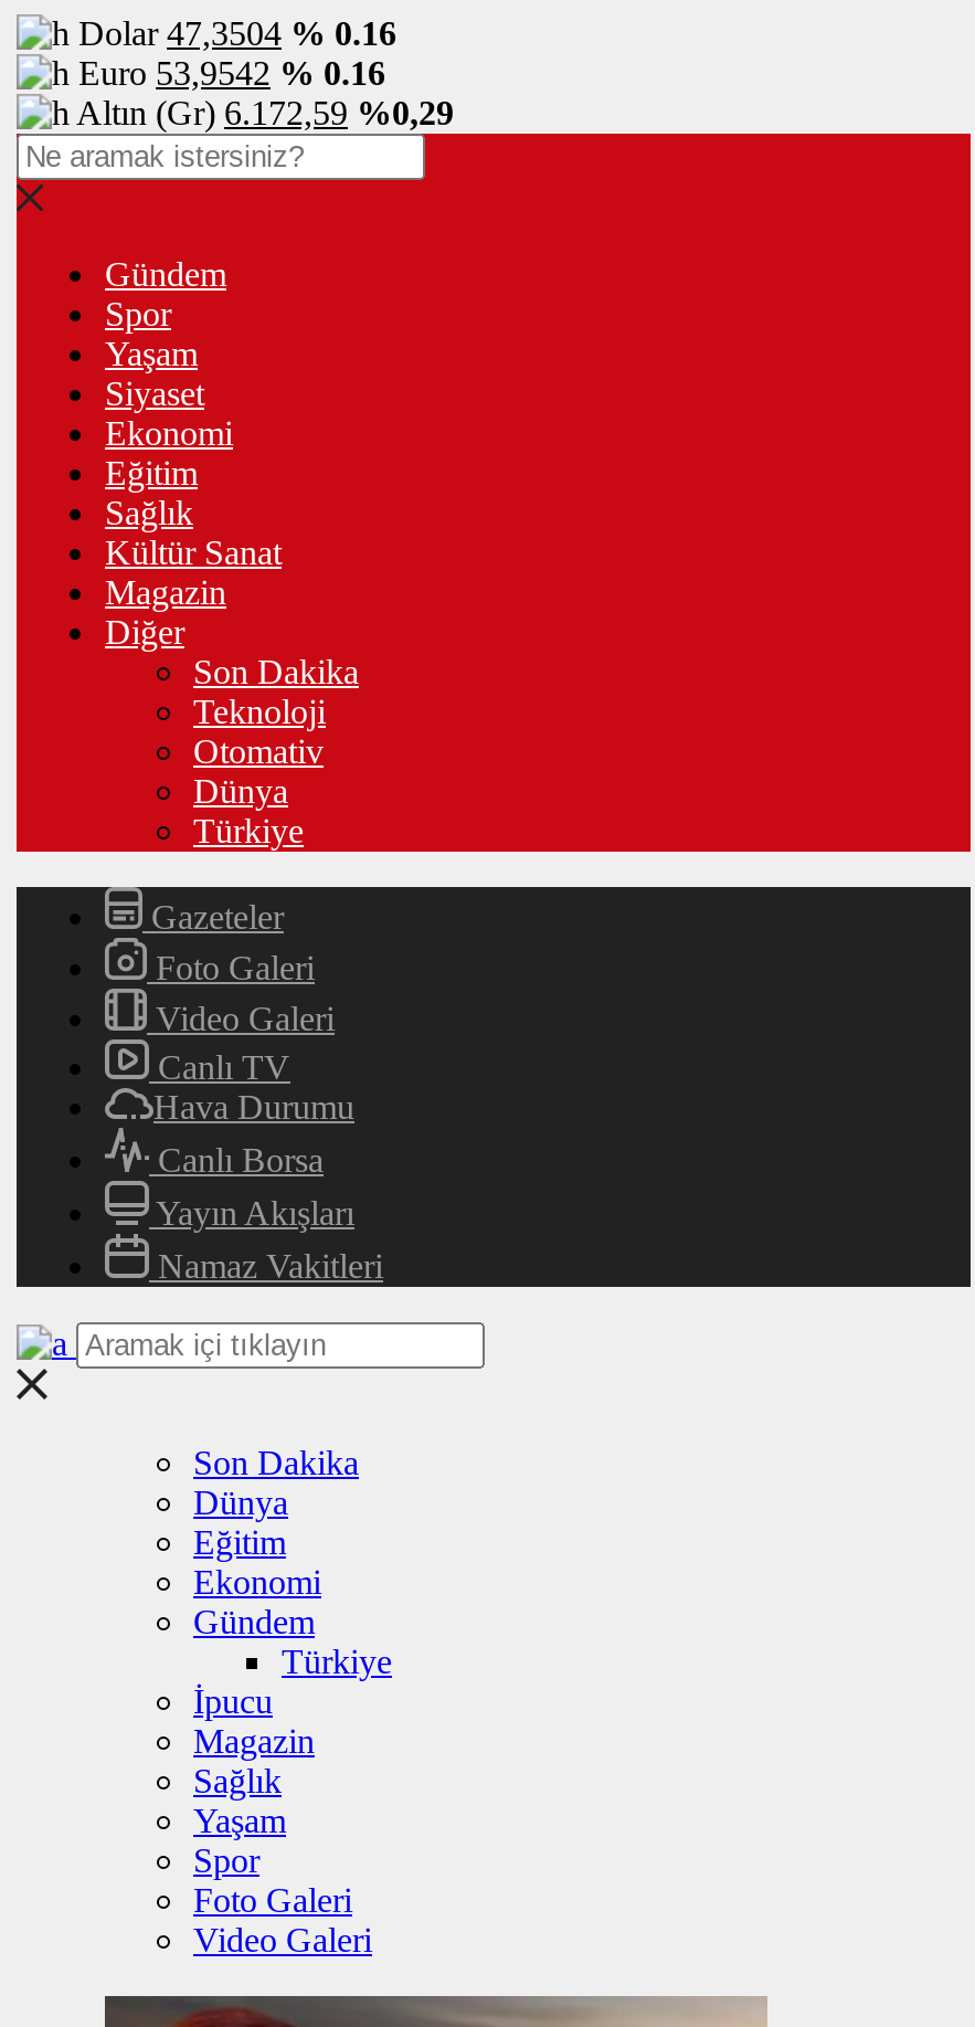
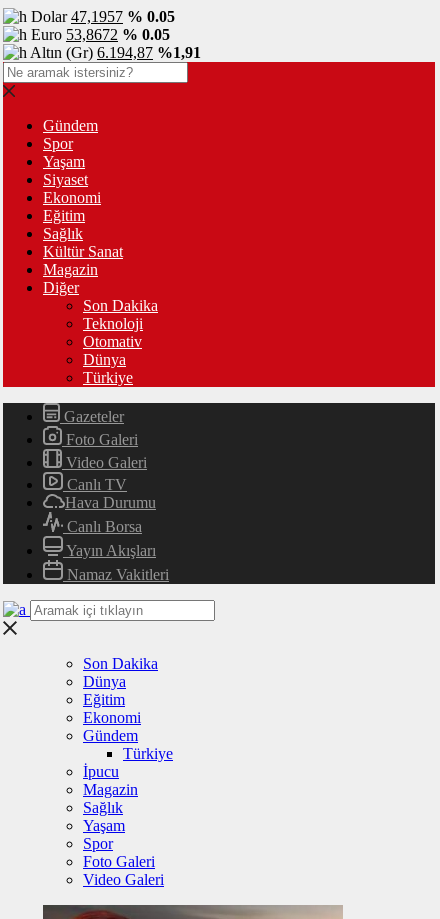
[78,14,396,52] Dolar 47,3504 % 0.16 -> [31,8,175,25] Dolar 47,1957 % 0.05
[78,54,385,92] Euro 53,9542 % 0.16 -> [31,26,170,43] Euro 53,8672 % 0.05
[76,94,454,131] Altın (Gr) 6.172,59 %0,29 -> [30,44,201,61] Altın (Gr) 6.194,87 %1,91

